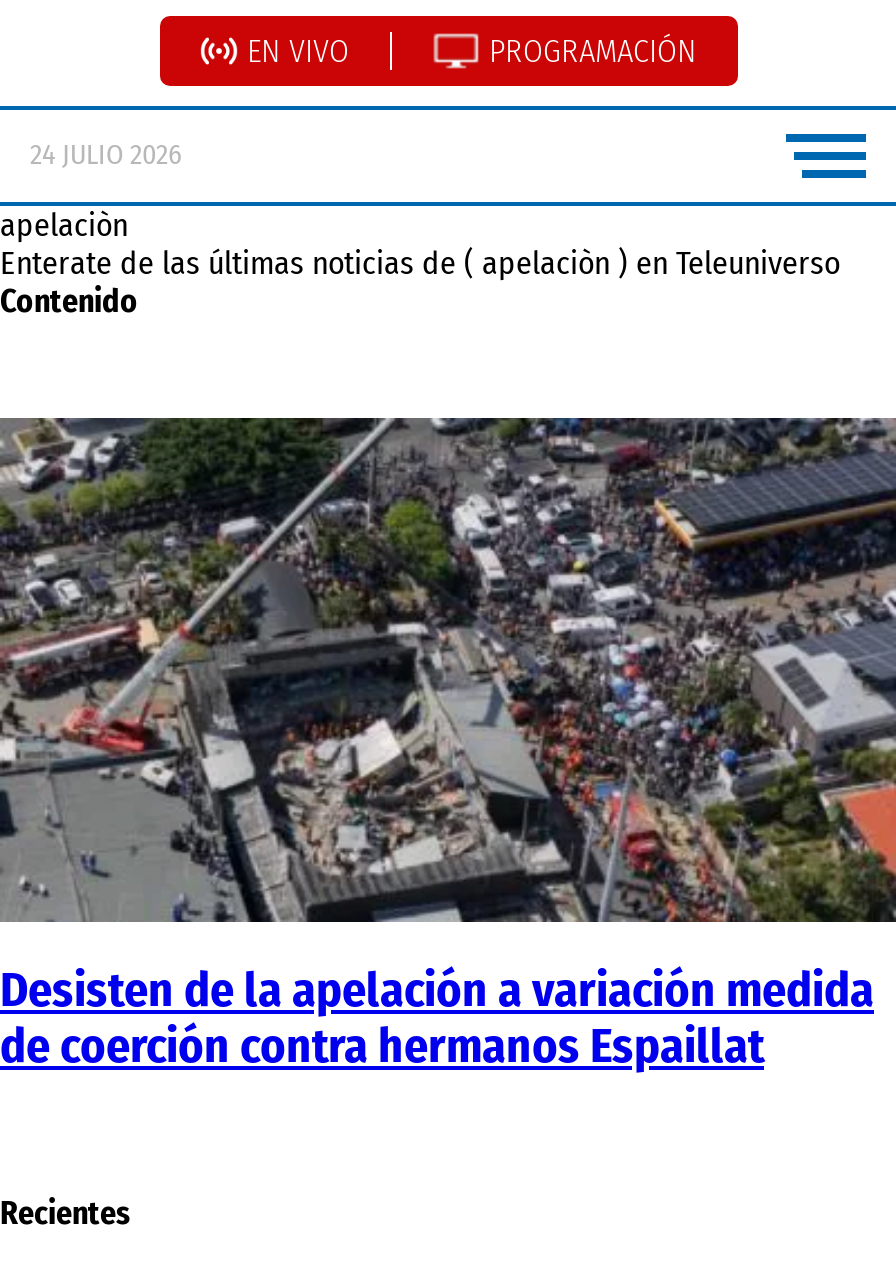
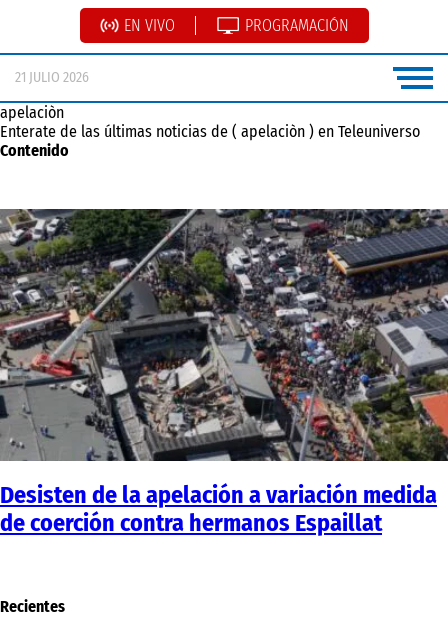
[30,138,182,172] 24 JULIO 2026 -> [15,69,89,86] 21 JULIO 2026

